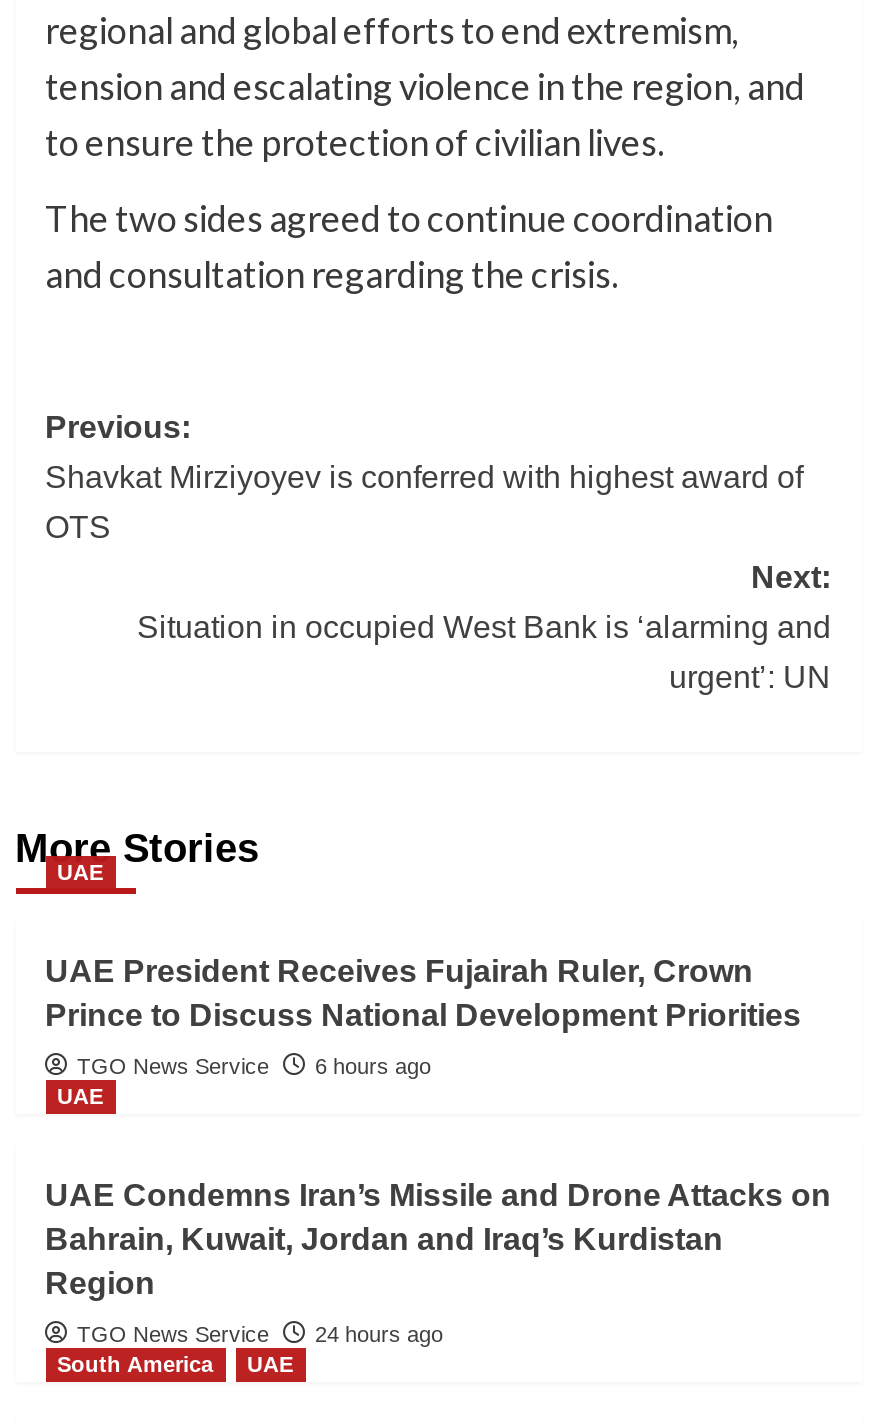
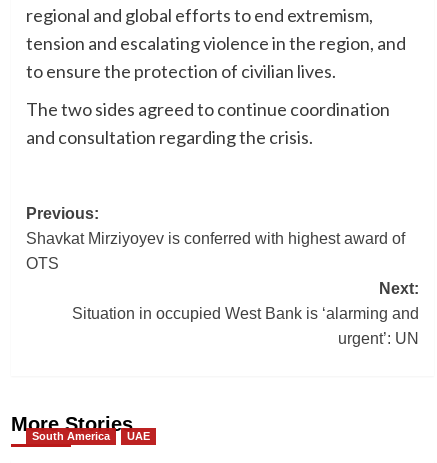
[45,860,831,1346] UAE | UAE President Receives Fujairah Ruler, Crown | Prince to Discuss National Development Priorities | TGO News Service | 6 hours ago | UAE | UAE Condemns Iran’s Missile and Drone Attacks on | Bahrain, Kuwait, Jordan and Iraq’s Kurdistan | Region | TGO News Service | 24 hours ago -> none

